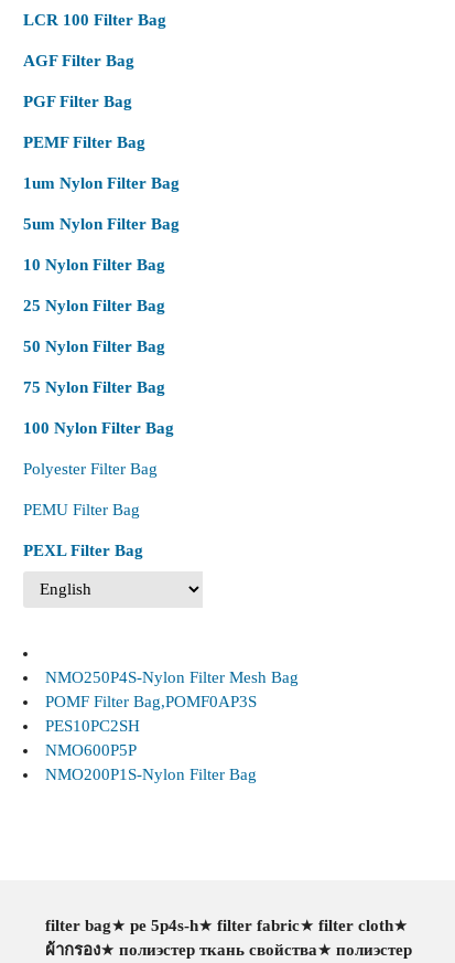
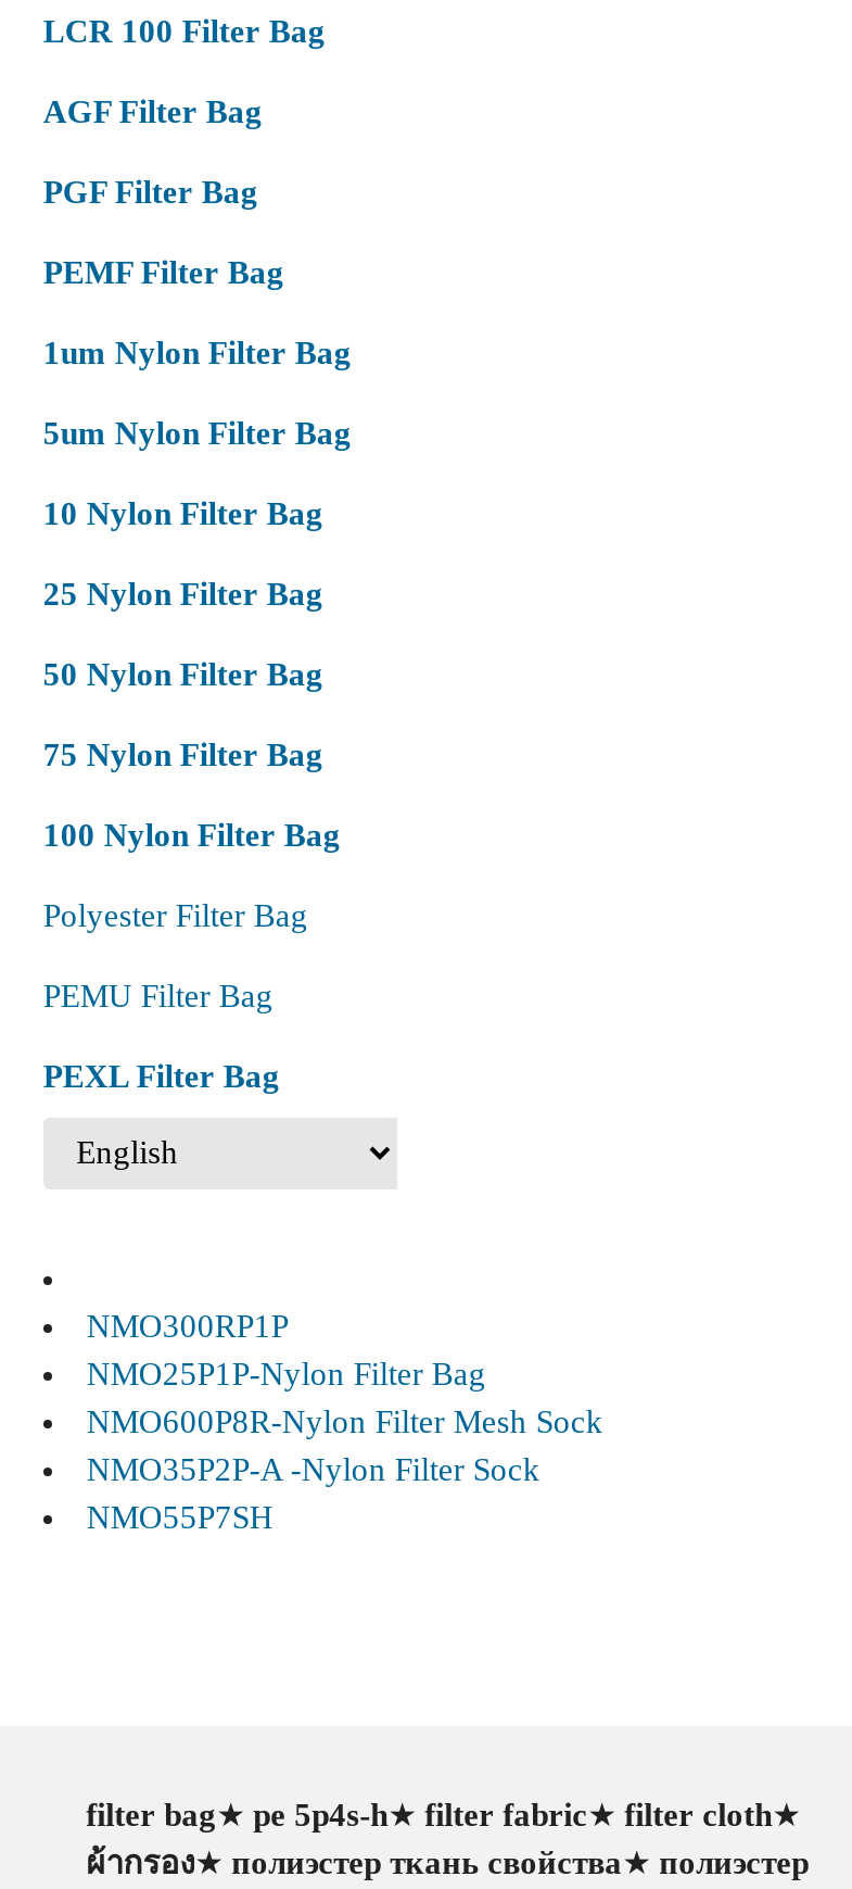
[45,668,298,783] NMO250P4S-Nylon Filter Mesh Bag | POMF Filter Bag,POMF0AP3S | PES10PC2SH | NMO600P5P | NMO200P1S-Nylon Filter Bag -> [87,1308,603,1534] NMO300RP1P | NMO25P1P-Nylon Filter Bag | NMO600P8R-Nylon Filter Mesh Sock | NMO35P2P-A -Nylon Filter Sock | NMO55P7SH

